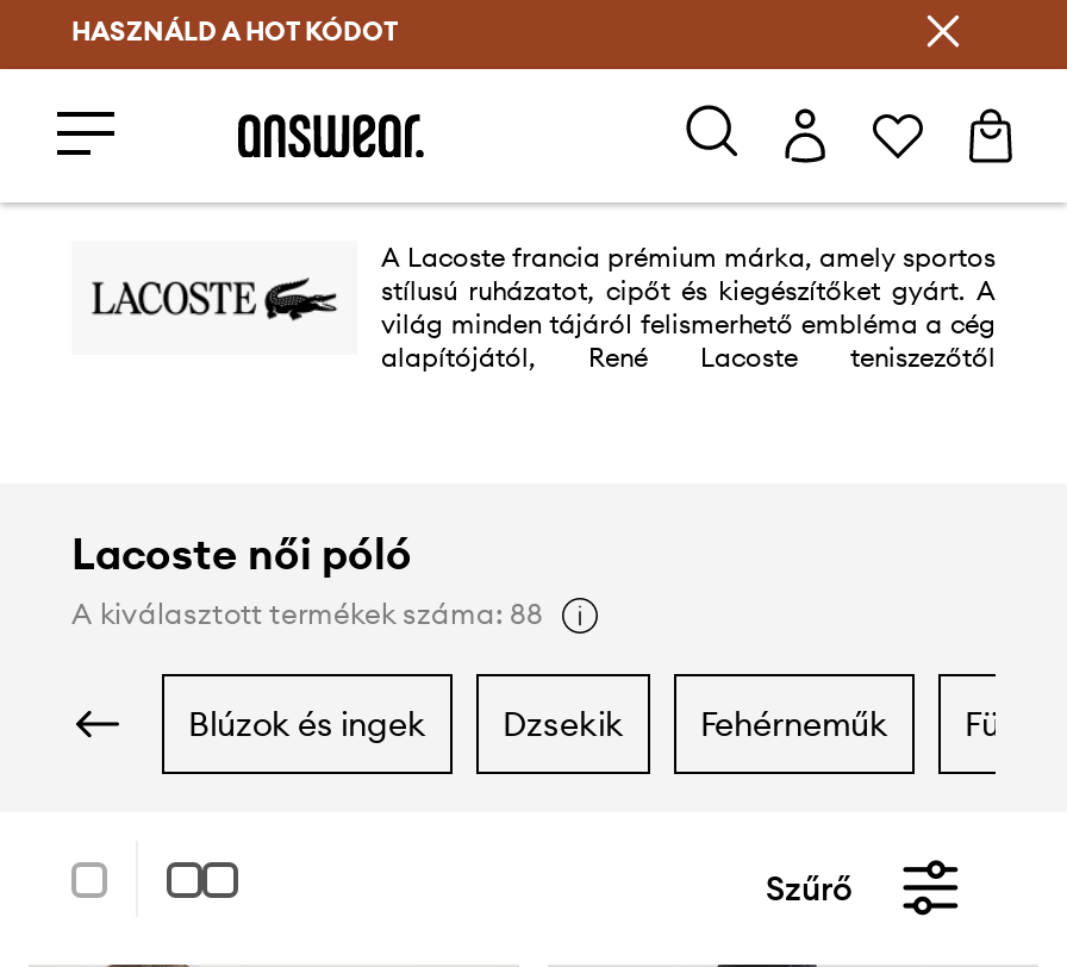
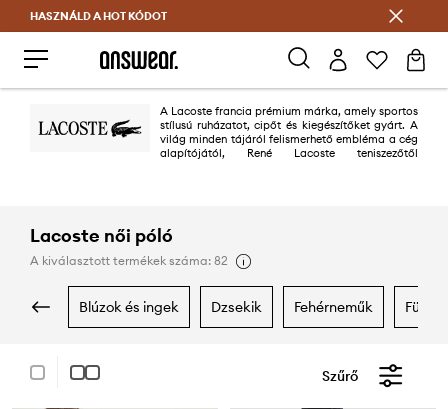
[71,595,543,631] A kiválasztott termékek száma: 88 -> [30,253,228,268] A kiválasztott termékek száma: 82

